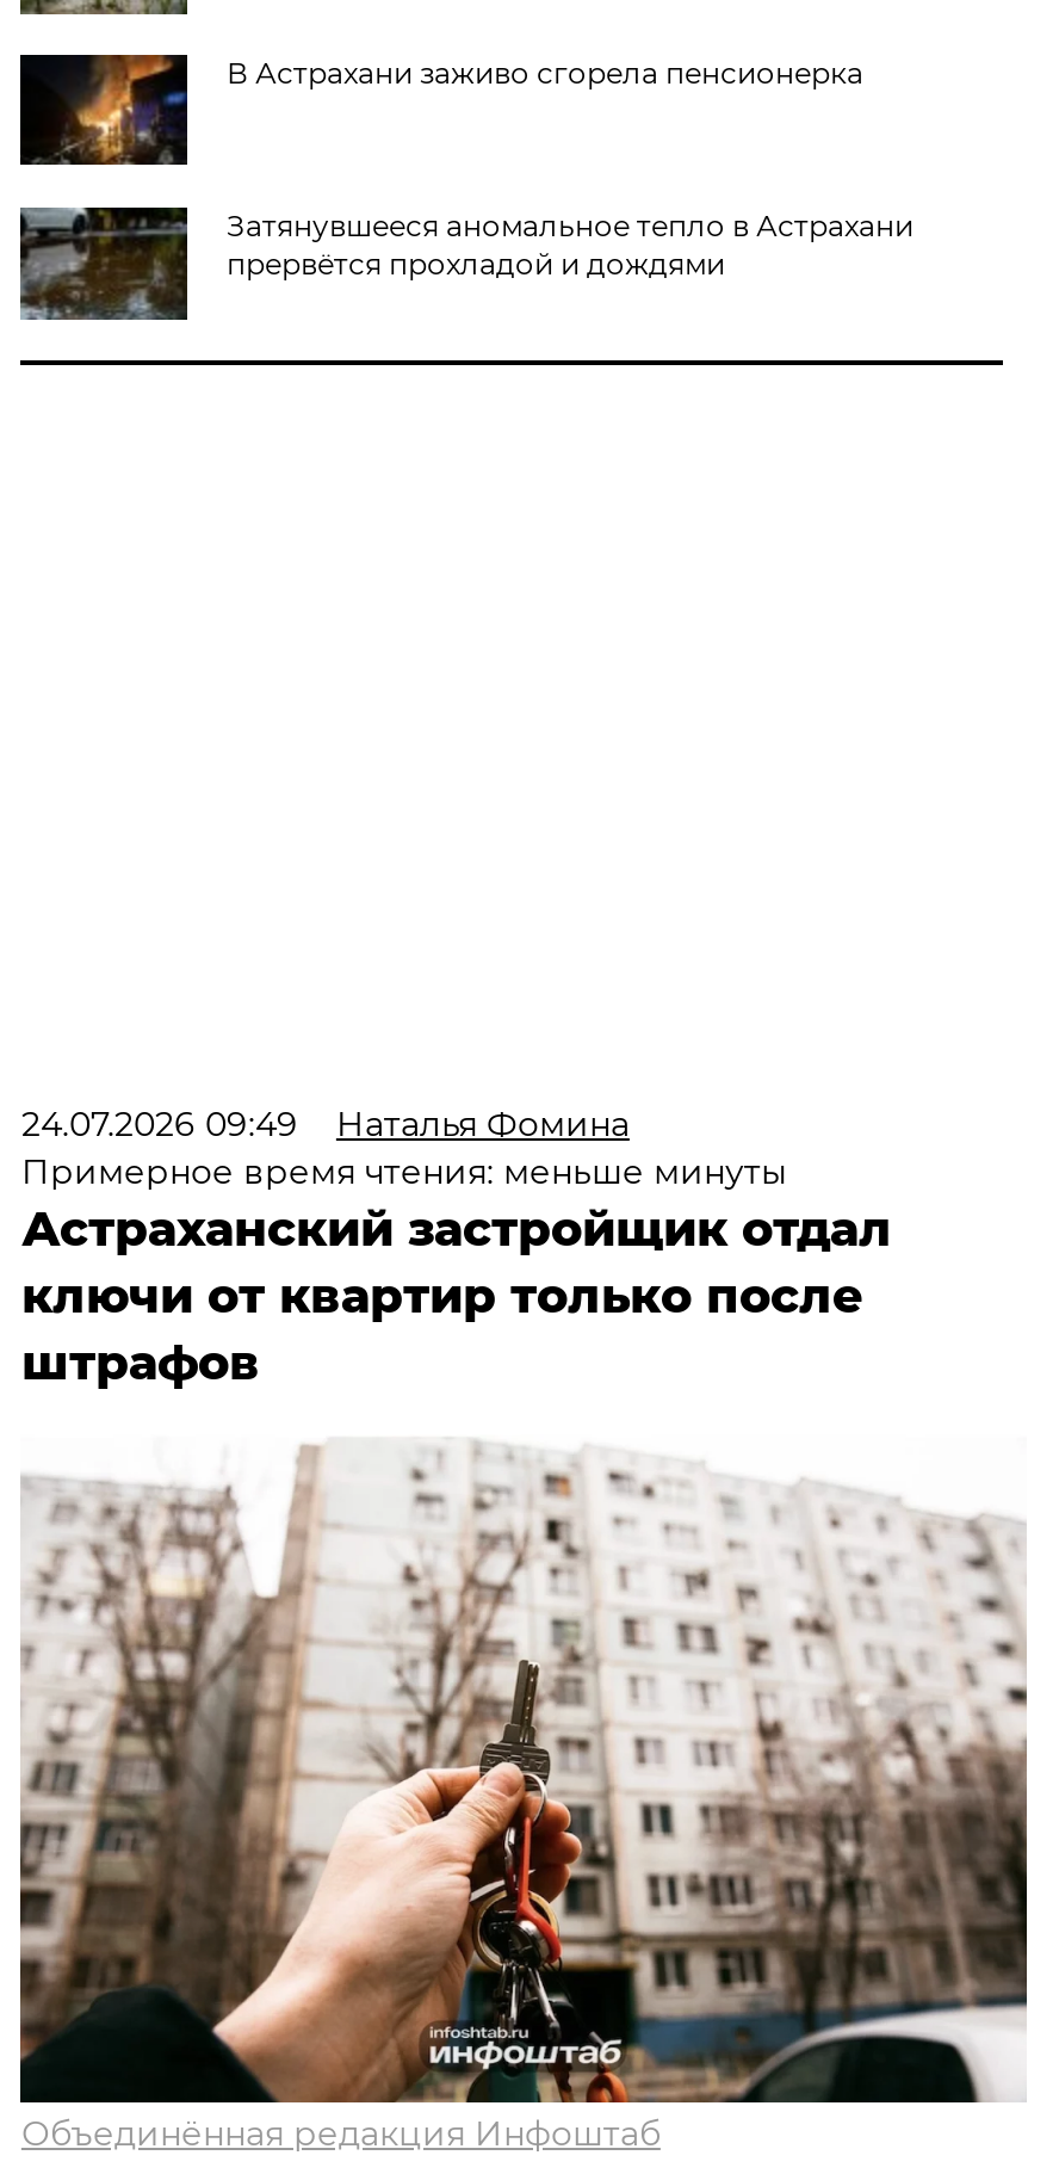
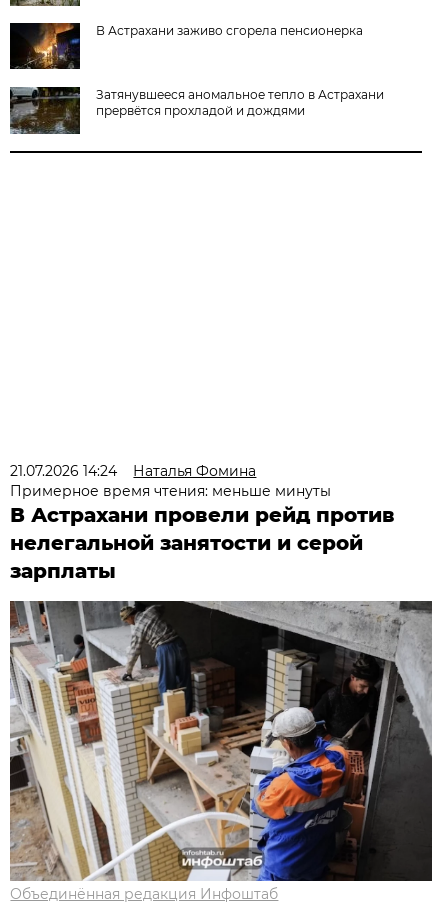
[21,1103,629,1146] 24.07.2026 09:49 Наталья Фомина -> [10,462,256,480] 21.07.2026 14:24 Наталья Фомина
[21,1201,892,1392] Астраханский застройщик отдал | ключи от квартир только после | штрафов -> [10,503,395,583] В Астрахани провели рейд против | нелегальной занятости и серой | зарплаты
[20,1434,1027,2105] [image] -> [9,600,433,882] [image]

